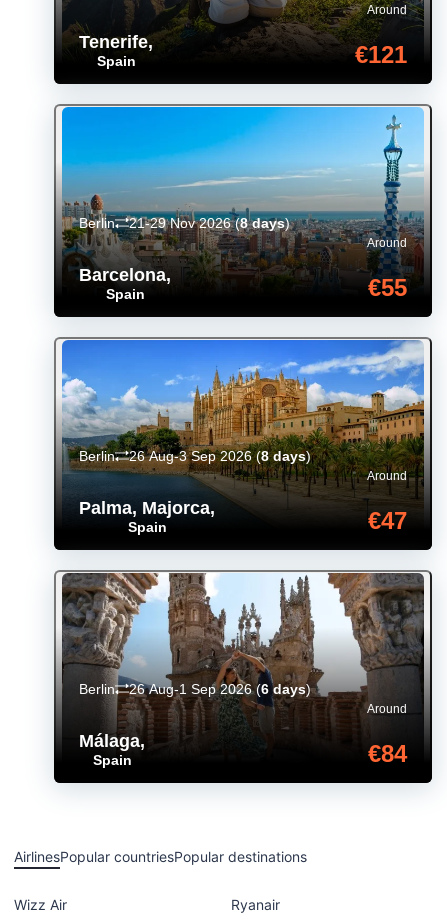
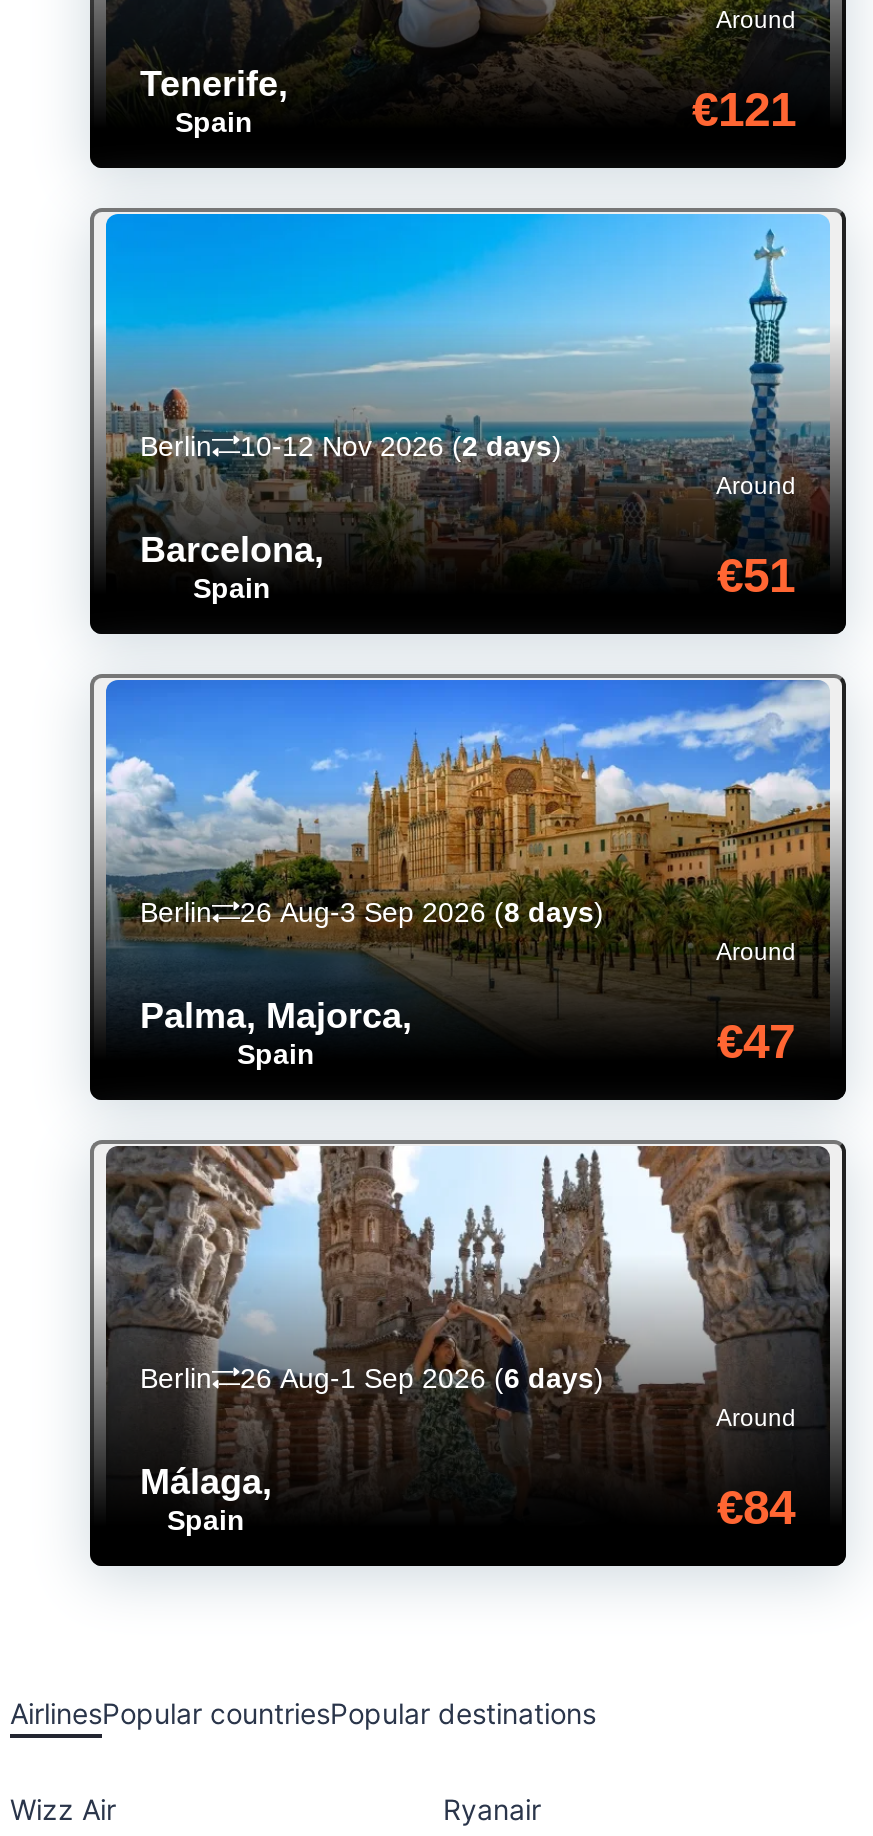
[79,215,290,231] Berlin 21-29 Nov 2026 (8 days) -> [140,431,562,463] Berlin 10-12 Nov 2026 (2 days)
[367,274,406,301] €55 -> [717,549,795,603] €51

